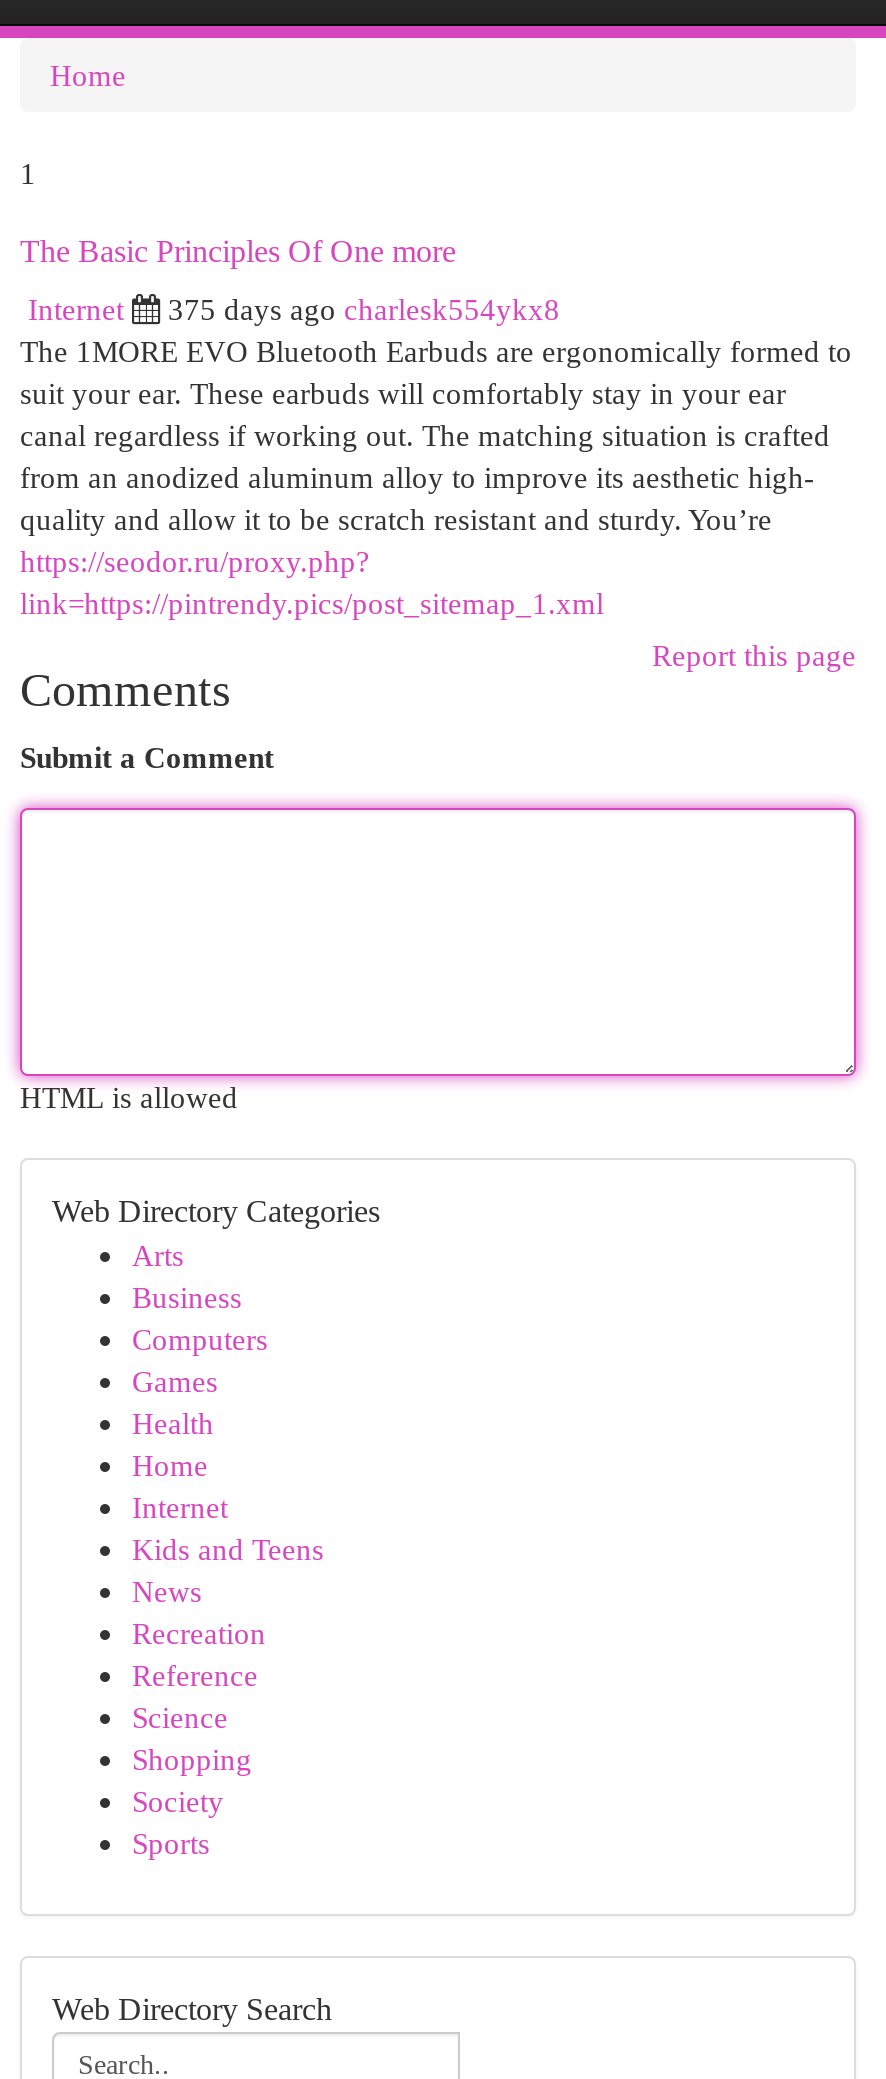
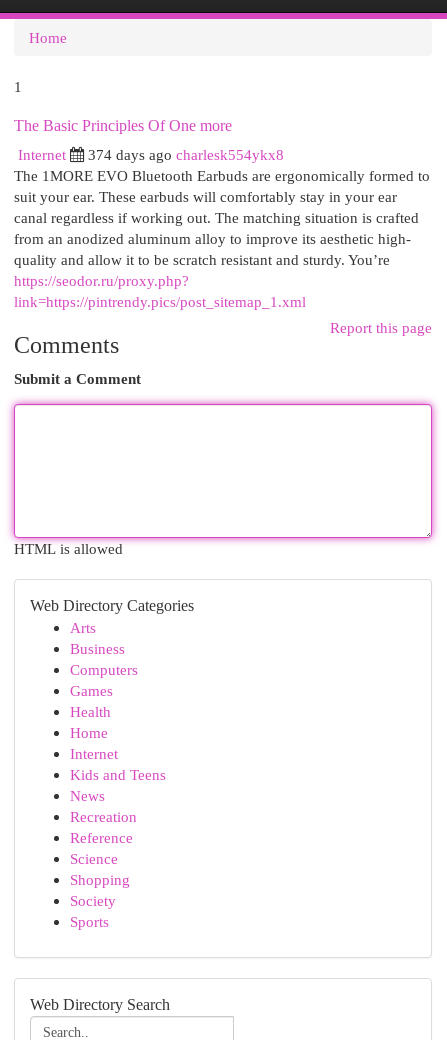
[168,292,560,326] 375 days ago charlesk554ykx8 -> [88,146,284,163] 374 days ago charlesk554ykx8

